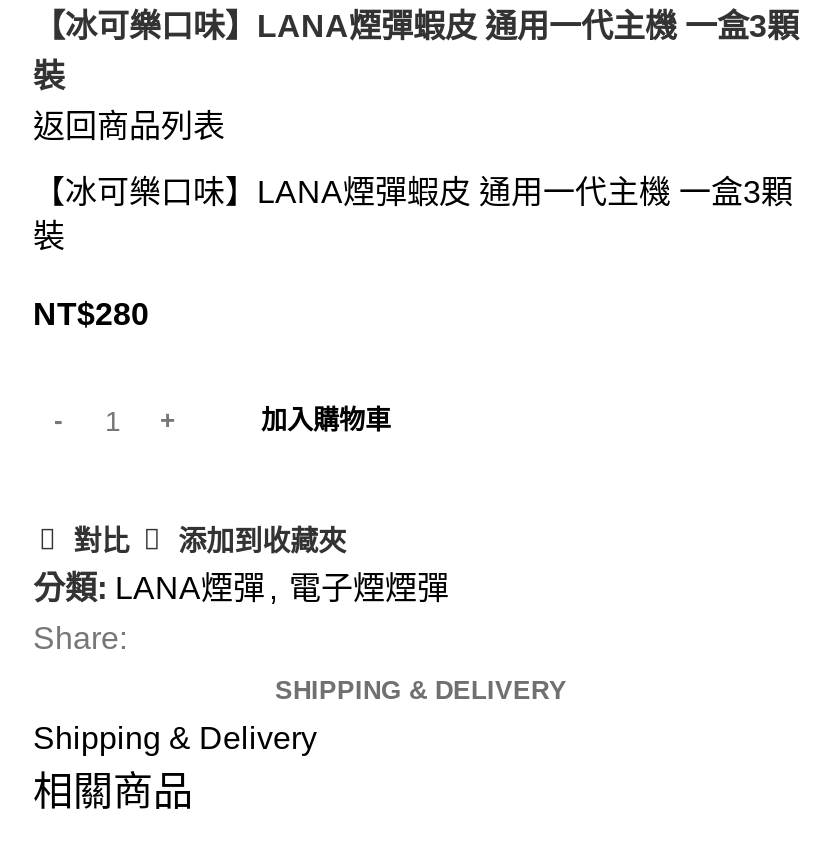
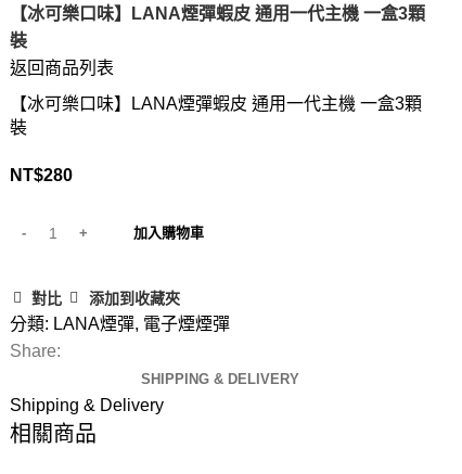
[33,571,449,605] 分類: LANA煙彈 , 電子煙煙彈 -> [10,315,230,333] 分類: LANA煙彈, 電子煙煙彈

